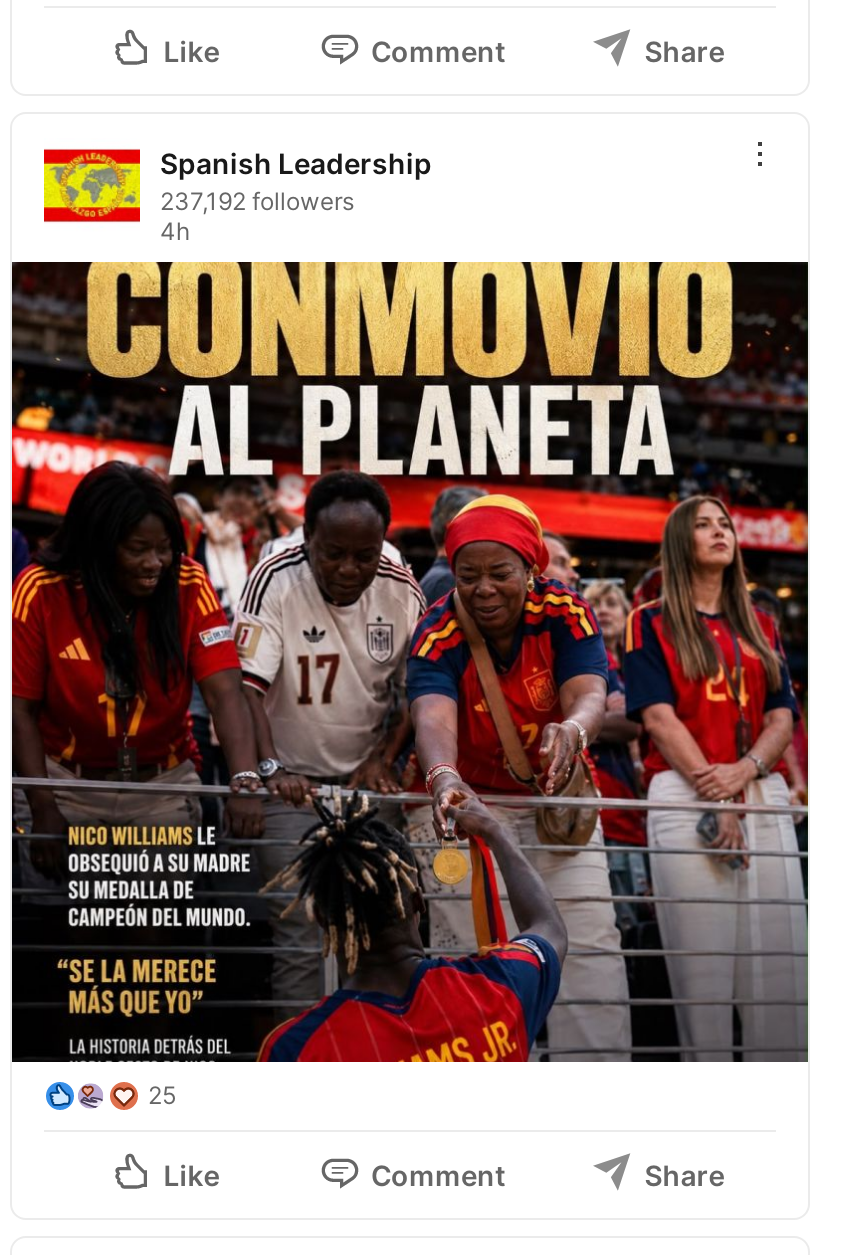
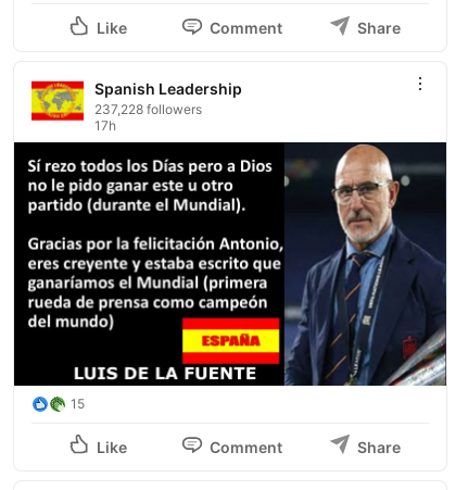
[160,187,354,247] 237,192 followers | 4h -> [94,101,202,134] 237,228 followers | 17h
[10,259,810,1111] [image] | 25 -> [15,141,446,412] [image] | 15

